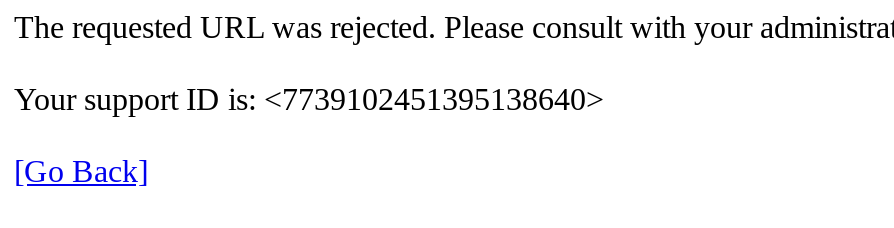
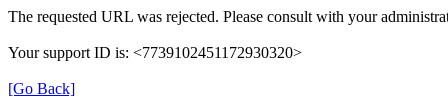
[14,82,604,116] Your support ID is: <7739102451395138640> -> [8,44,302,61] Your support ID is: <7739102451172930320>

